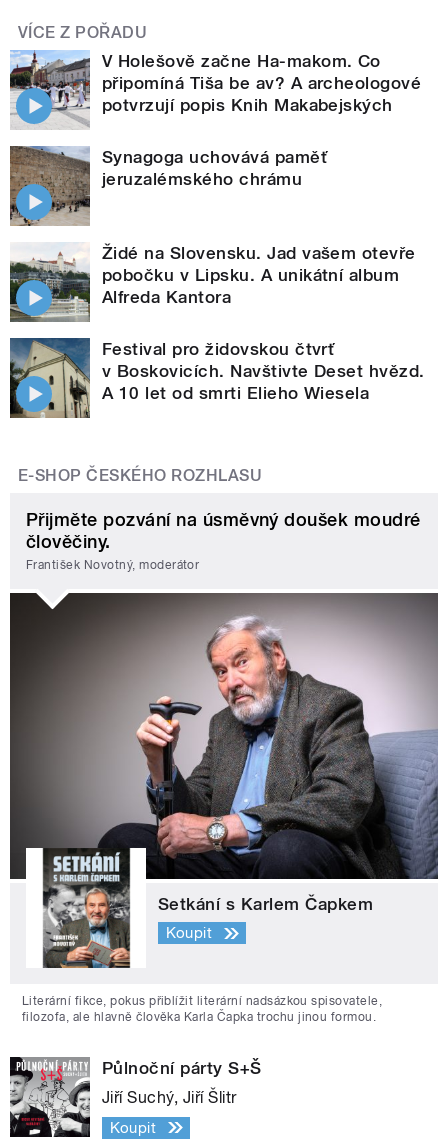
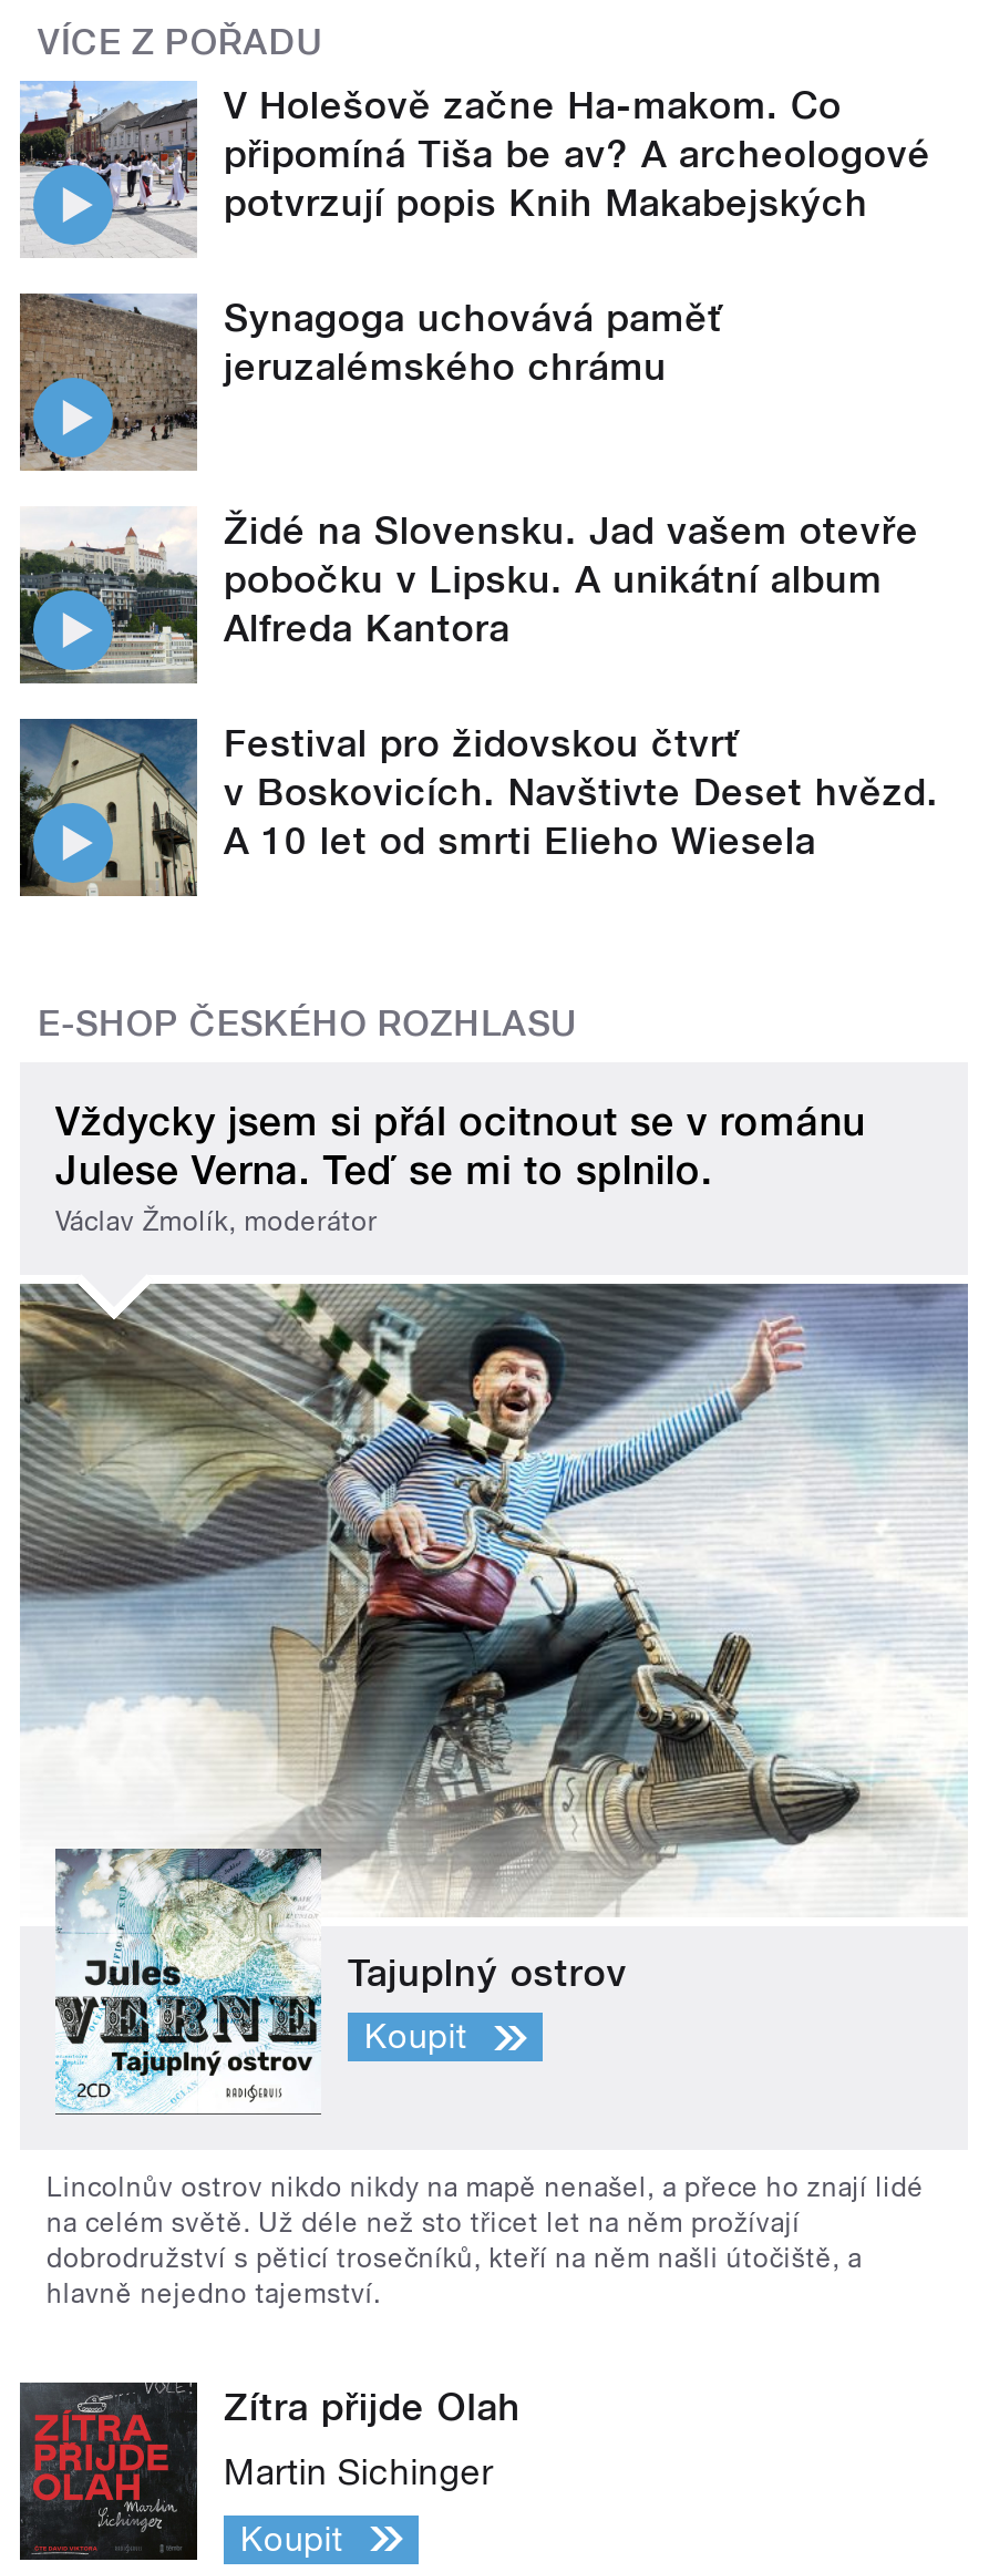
[26,509,421,572] Přijměte pozvání na úsměvný doušek moudré | člověčiny. | František Novotný, moderátor -> [55,1097,865,1238] Vždycky jsem si přál ocitnout se v románu | Julese Verna. Teď se mi to splnilo. | Václav Žmolík, moderátor
[9,592,439,954] [image] | Setkání s Karlem Čapkem -> [18,1284,968,2115] [image] | Tajuplný ostrov
[22,994,382,1024] Literární fikce, pokus přiblížit literární nadsázkou spisovatele, | filozofa, ale hlavně člověka Karla Čapka trochu jinou formou. -> [47,2171,924,2309] Lincolnův ostrov nikdo nikdy na mapě nenašel, a přece ho znají lidé | na celém světě. Už déle než sto třicet let na něm prožívají | dobrodružství s pěticí trosečníků, kteří na něm našli útočiště, a | hlavně nejedno tajemství.
[10,1058,262,1137] [image] | Půlnoční párty S+Š -> [18,2383,521,2560] [image] | Zítra přijde Olah
[102,1088,237,1107] Jiří Suchý, Jiří Šlitr -> [224,2451,493,2493] Martin Sichinger

